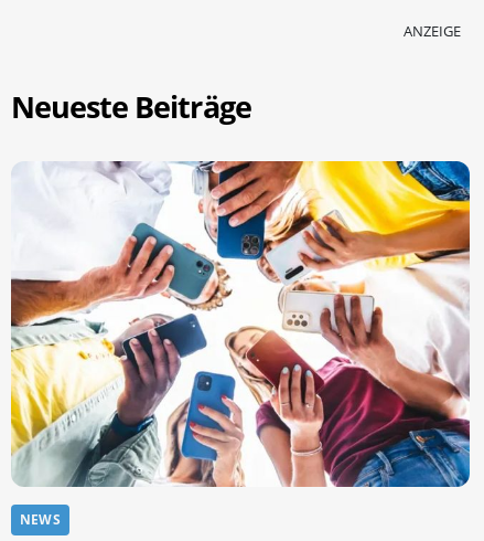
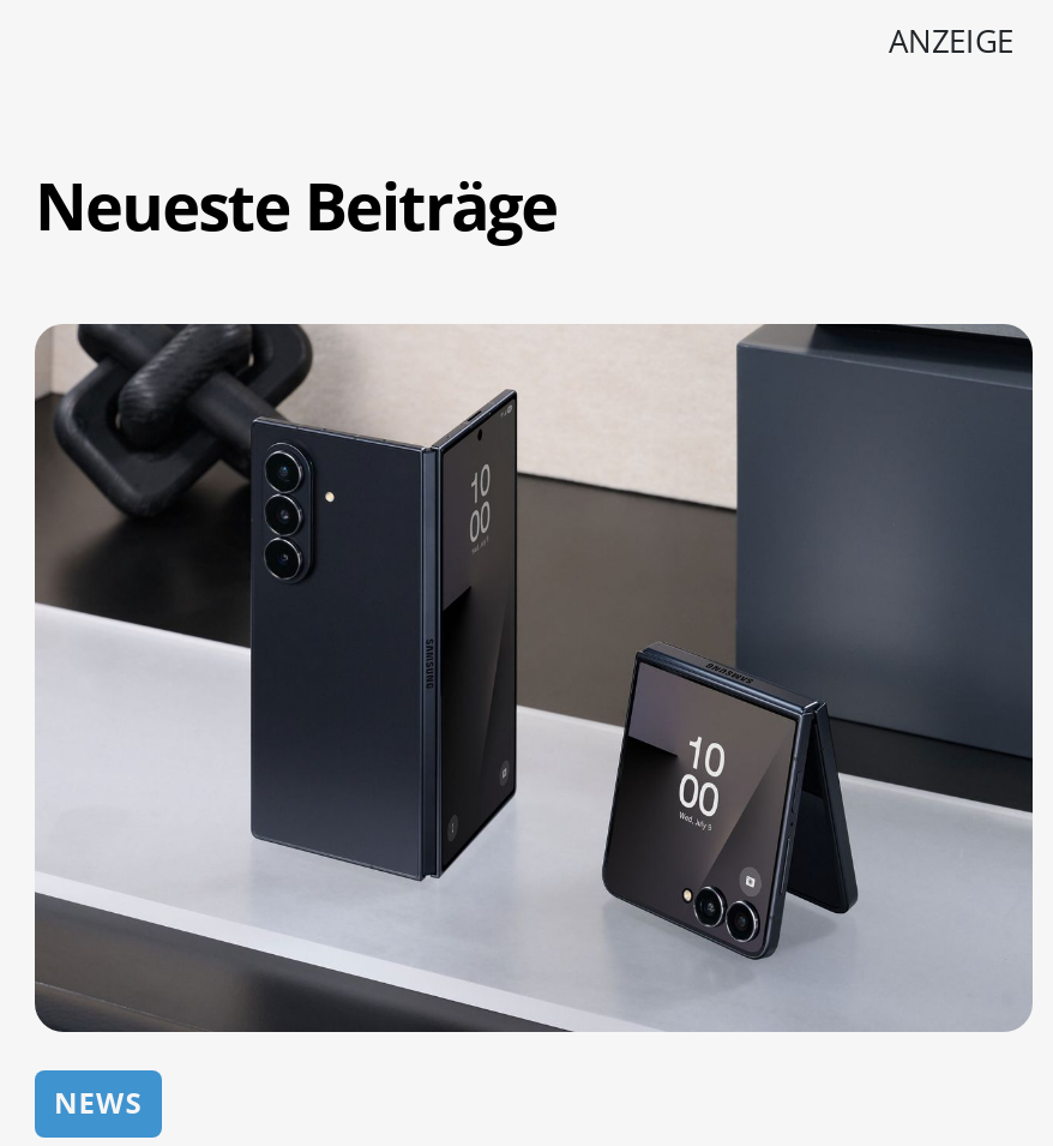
[10,160,471,487] [image] -> [32,322,1035,1034] [image]

